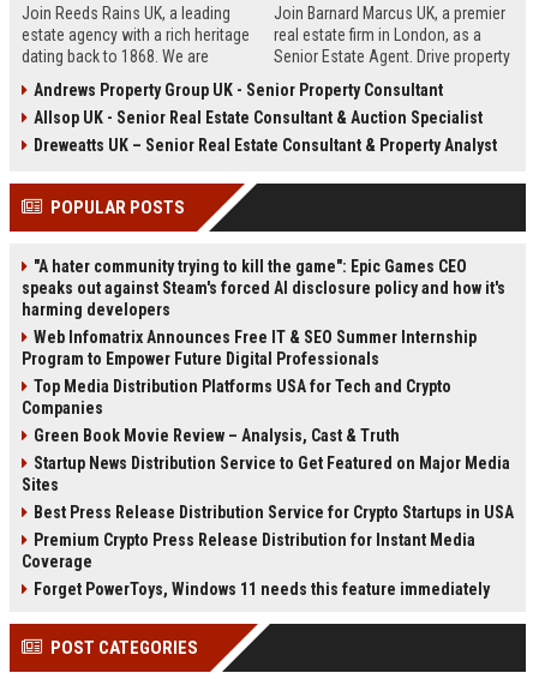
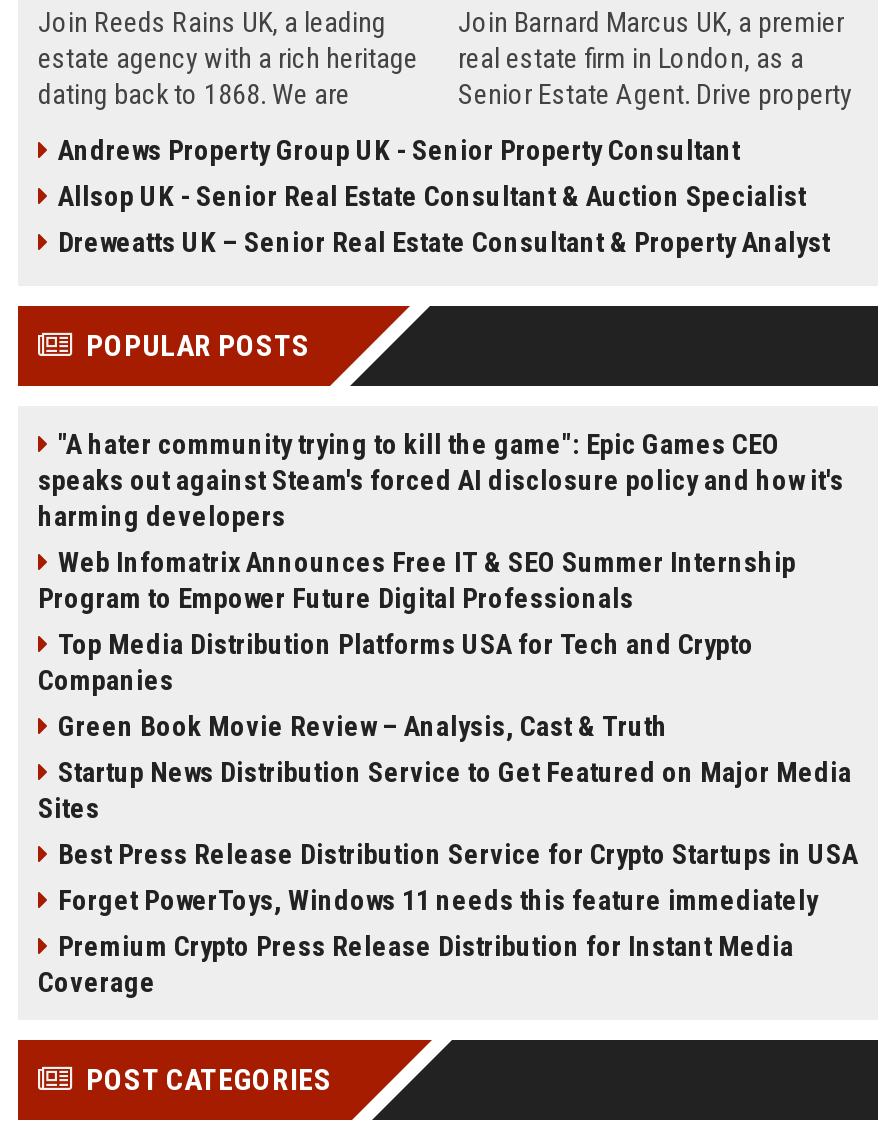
moved [22,530,475,571] -> [38,930,794,998]: Premium Crypto Press Release Distribution for Instant Media | Coverage
moved [34,579,490,599] -> [58,884,818,916]: Forget PowerToys, Windows 11 needs this feature immediately

